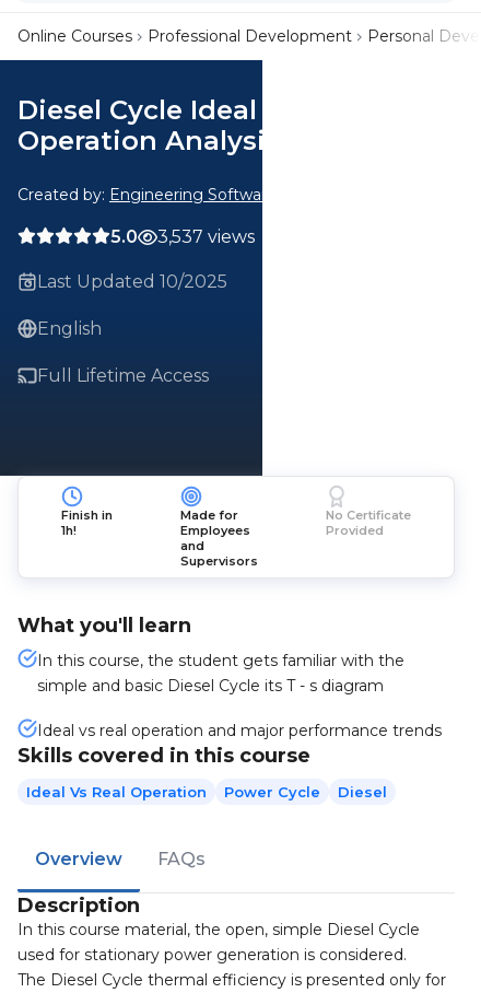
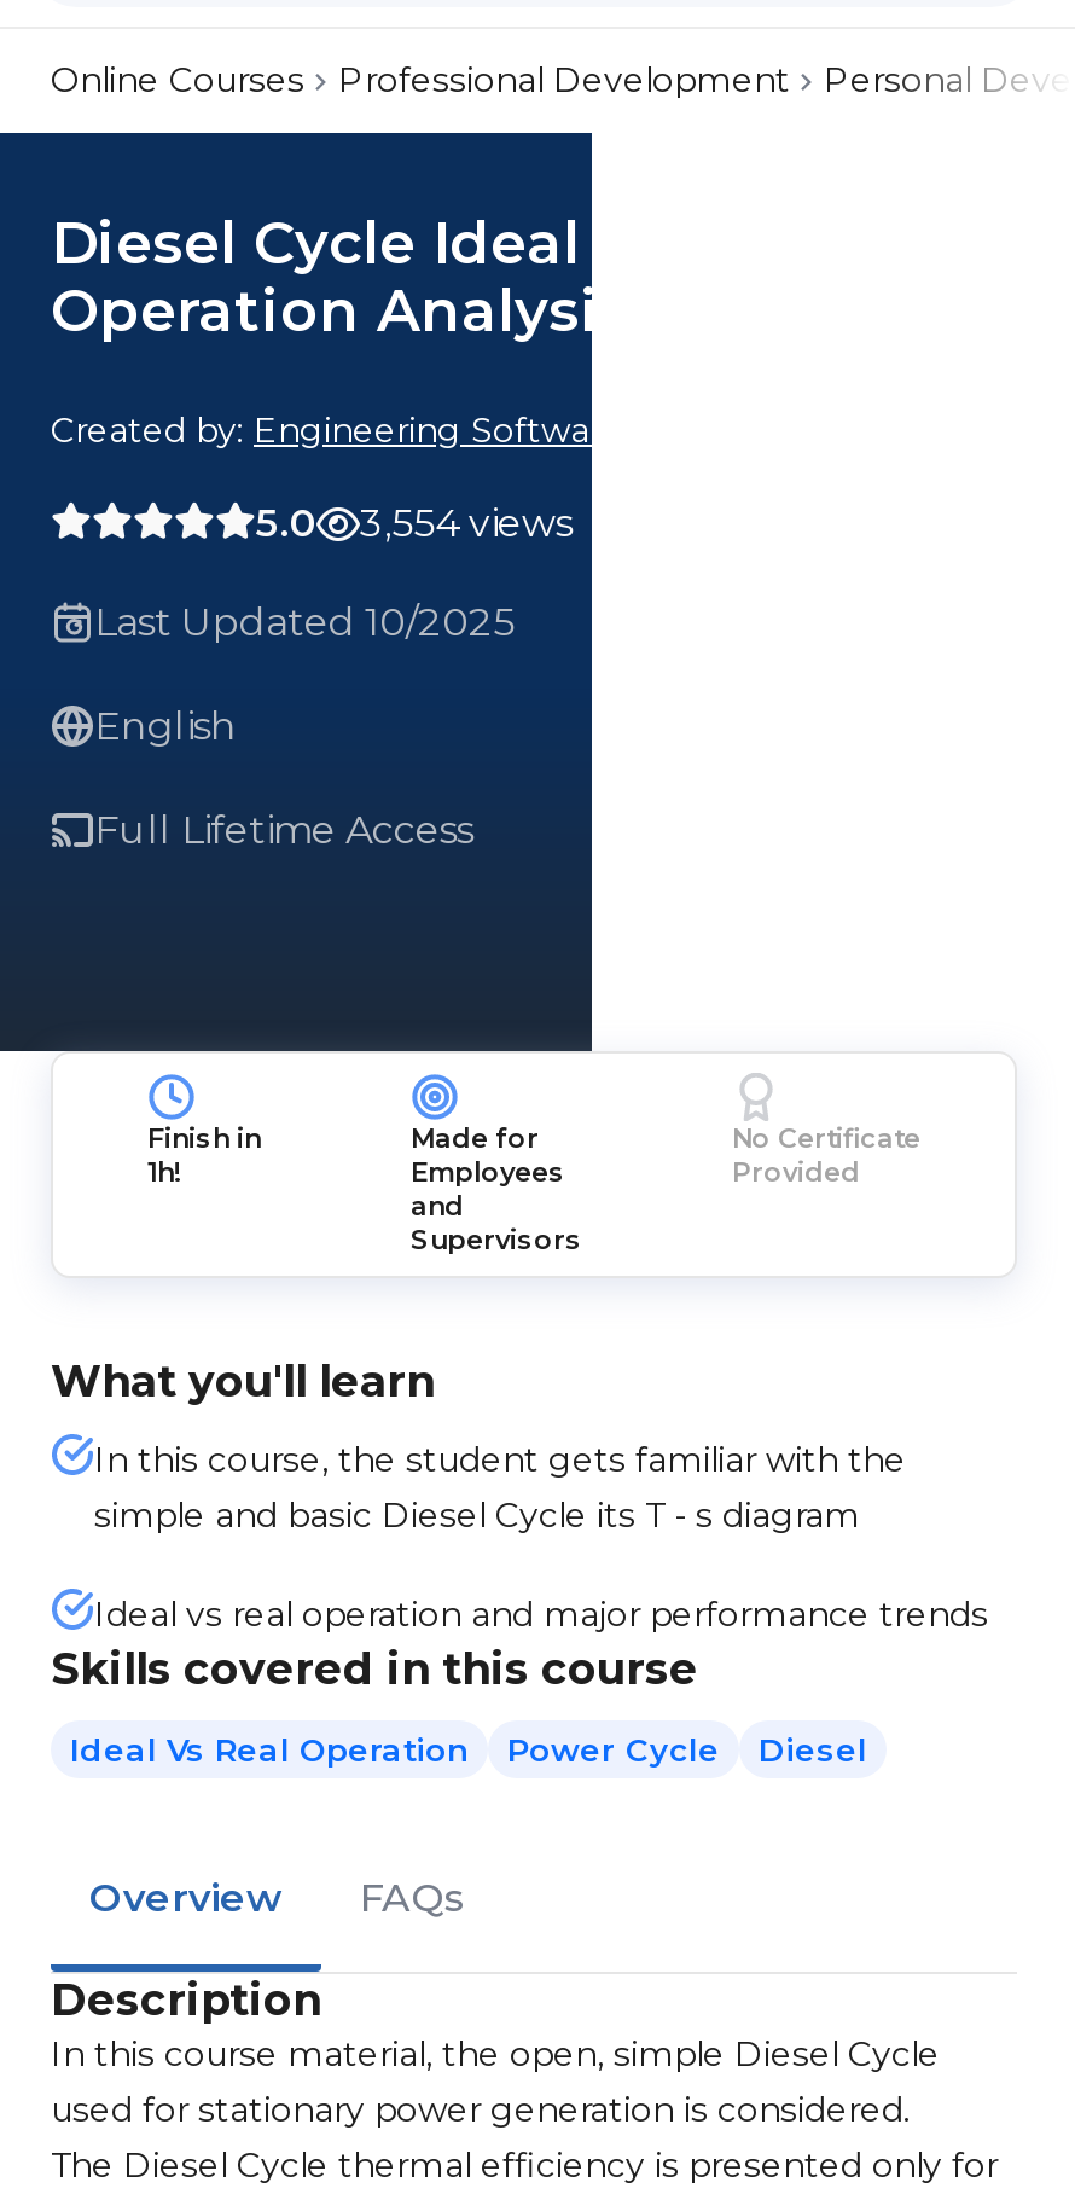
[110,226,255,247] 5.0 3,537 views -> [256,500,573,546] 5.0 3,554 views

